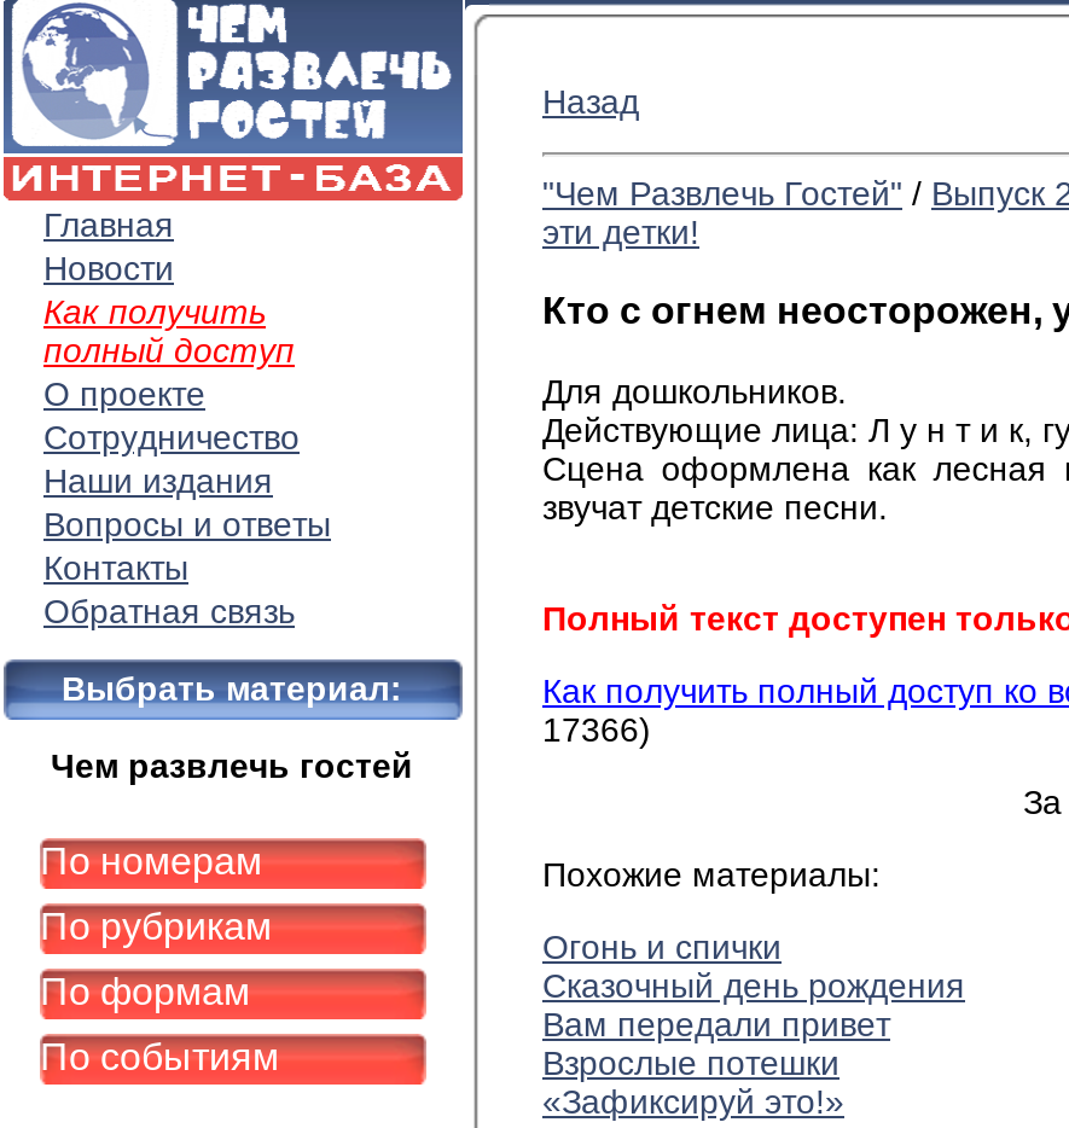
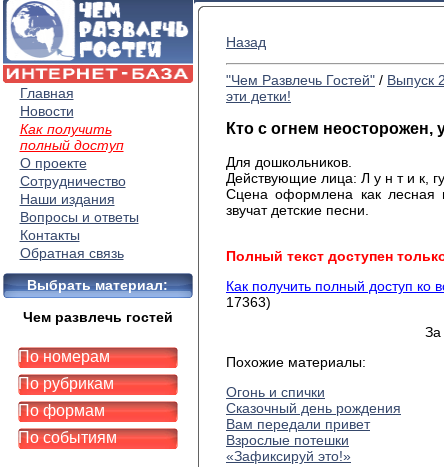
[542,710,651,749] 17366) -> [226,294,271,310] 17363)

